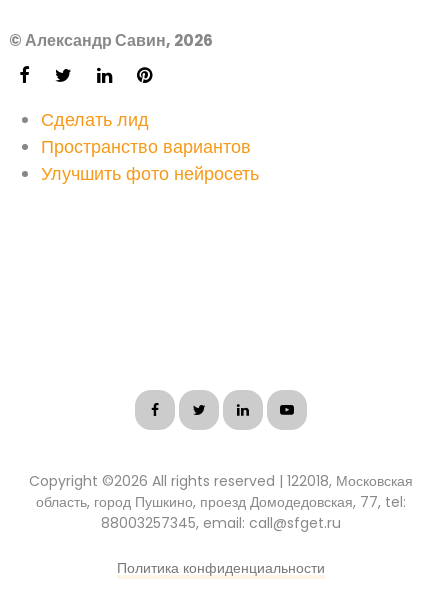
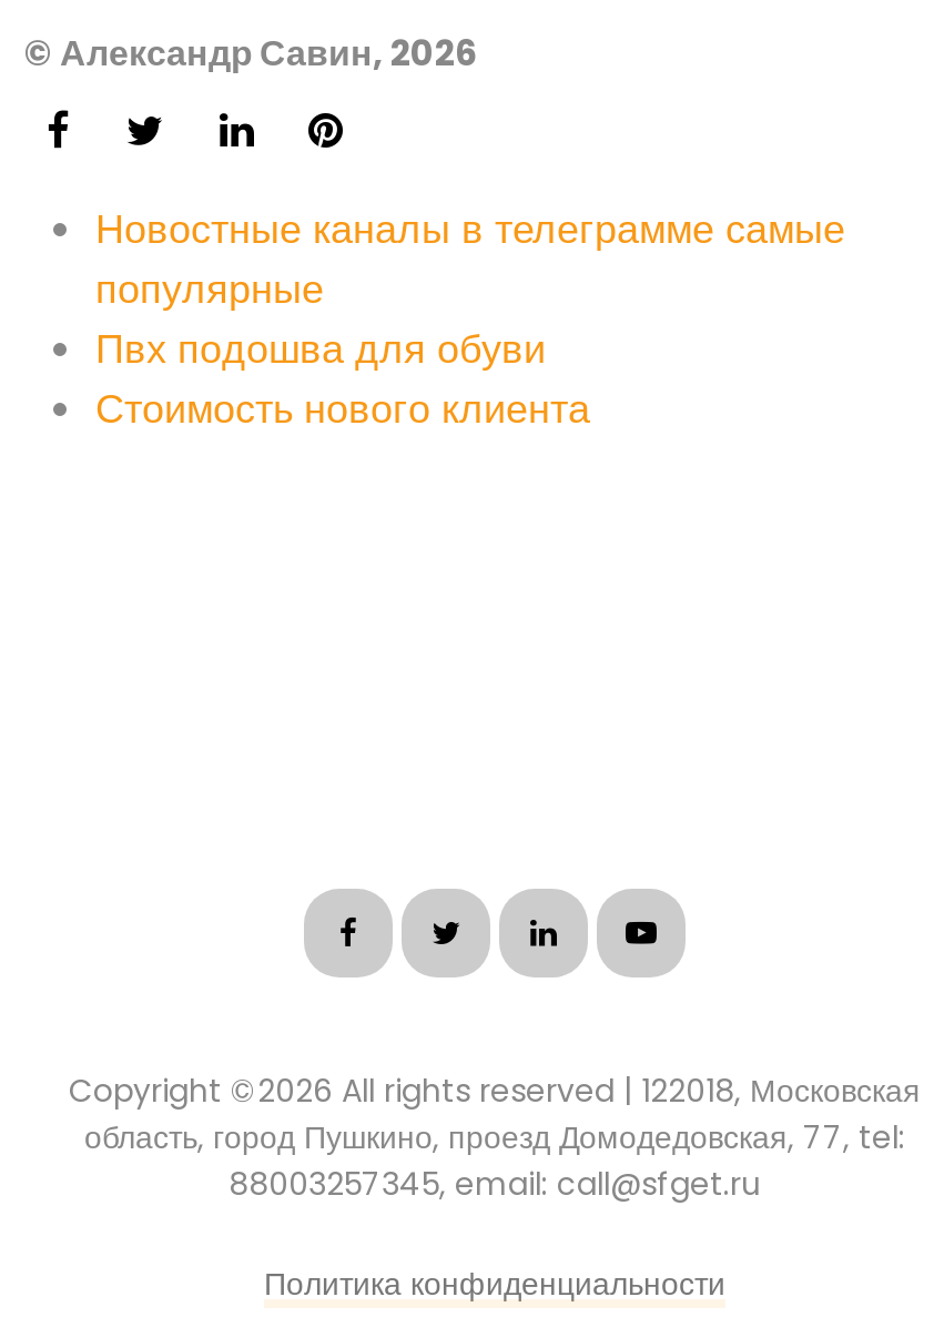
[41,107,259,186] Сделать лид | Пространство вариантов | Улучшить фото нейросеть -> [95,201,845,436] Новостные каналы в телеграмме самые | популярные | Пвх подошва для обуви | Стоимость нового клиента

